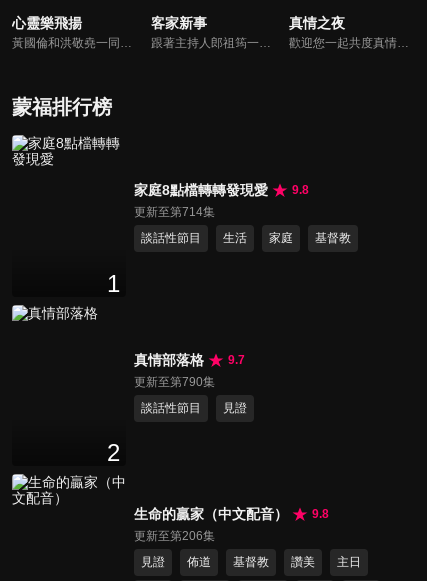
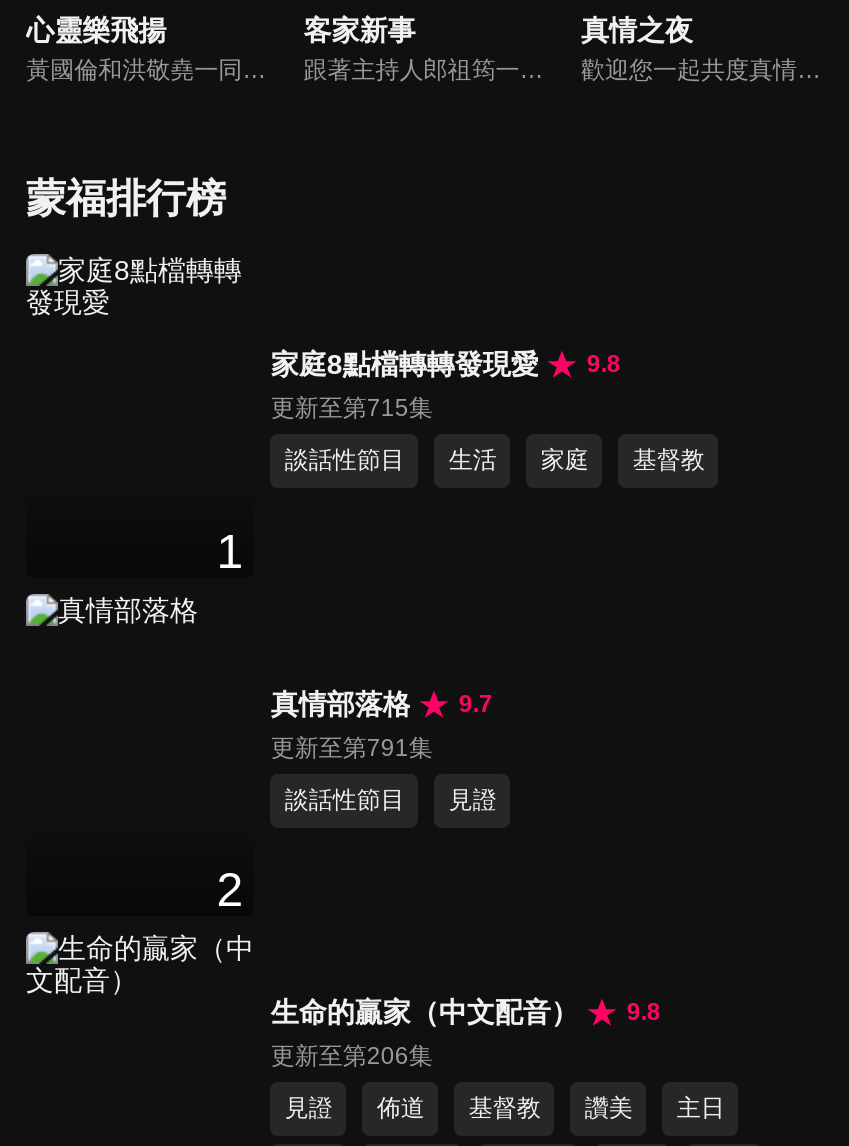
[134,205,215,219] 更新至第714集 -> [271,394,433,422] 更新至第715集
[134,375,215,389] 更新至第790集 -> [271,733,433,761] 更新至第791集

